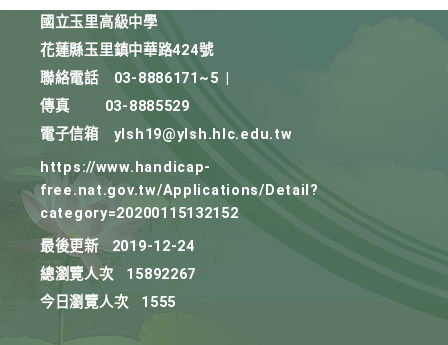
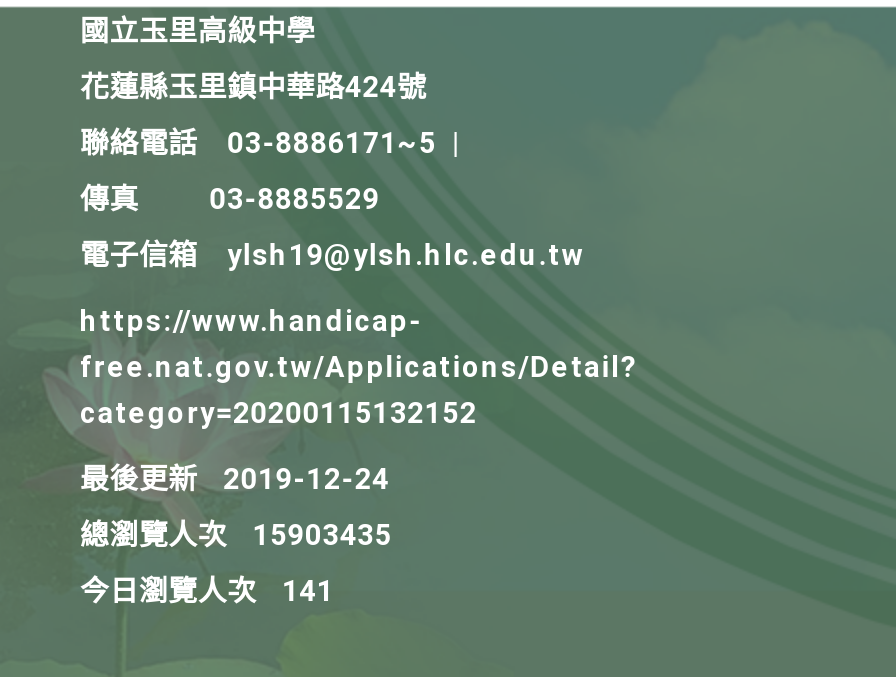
[40,266,196,283] 總瀏覽人次 15892267 -> [80,519,392,553] 總瀏覽人次 15903435
[40,294,176,311] 今日瀏覽人次 1555 -> [80,575,334,609] 今日瀏覽人次 141

